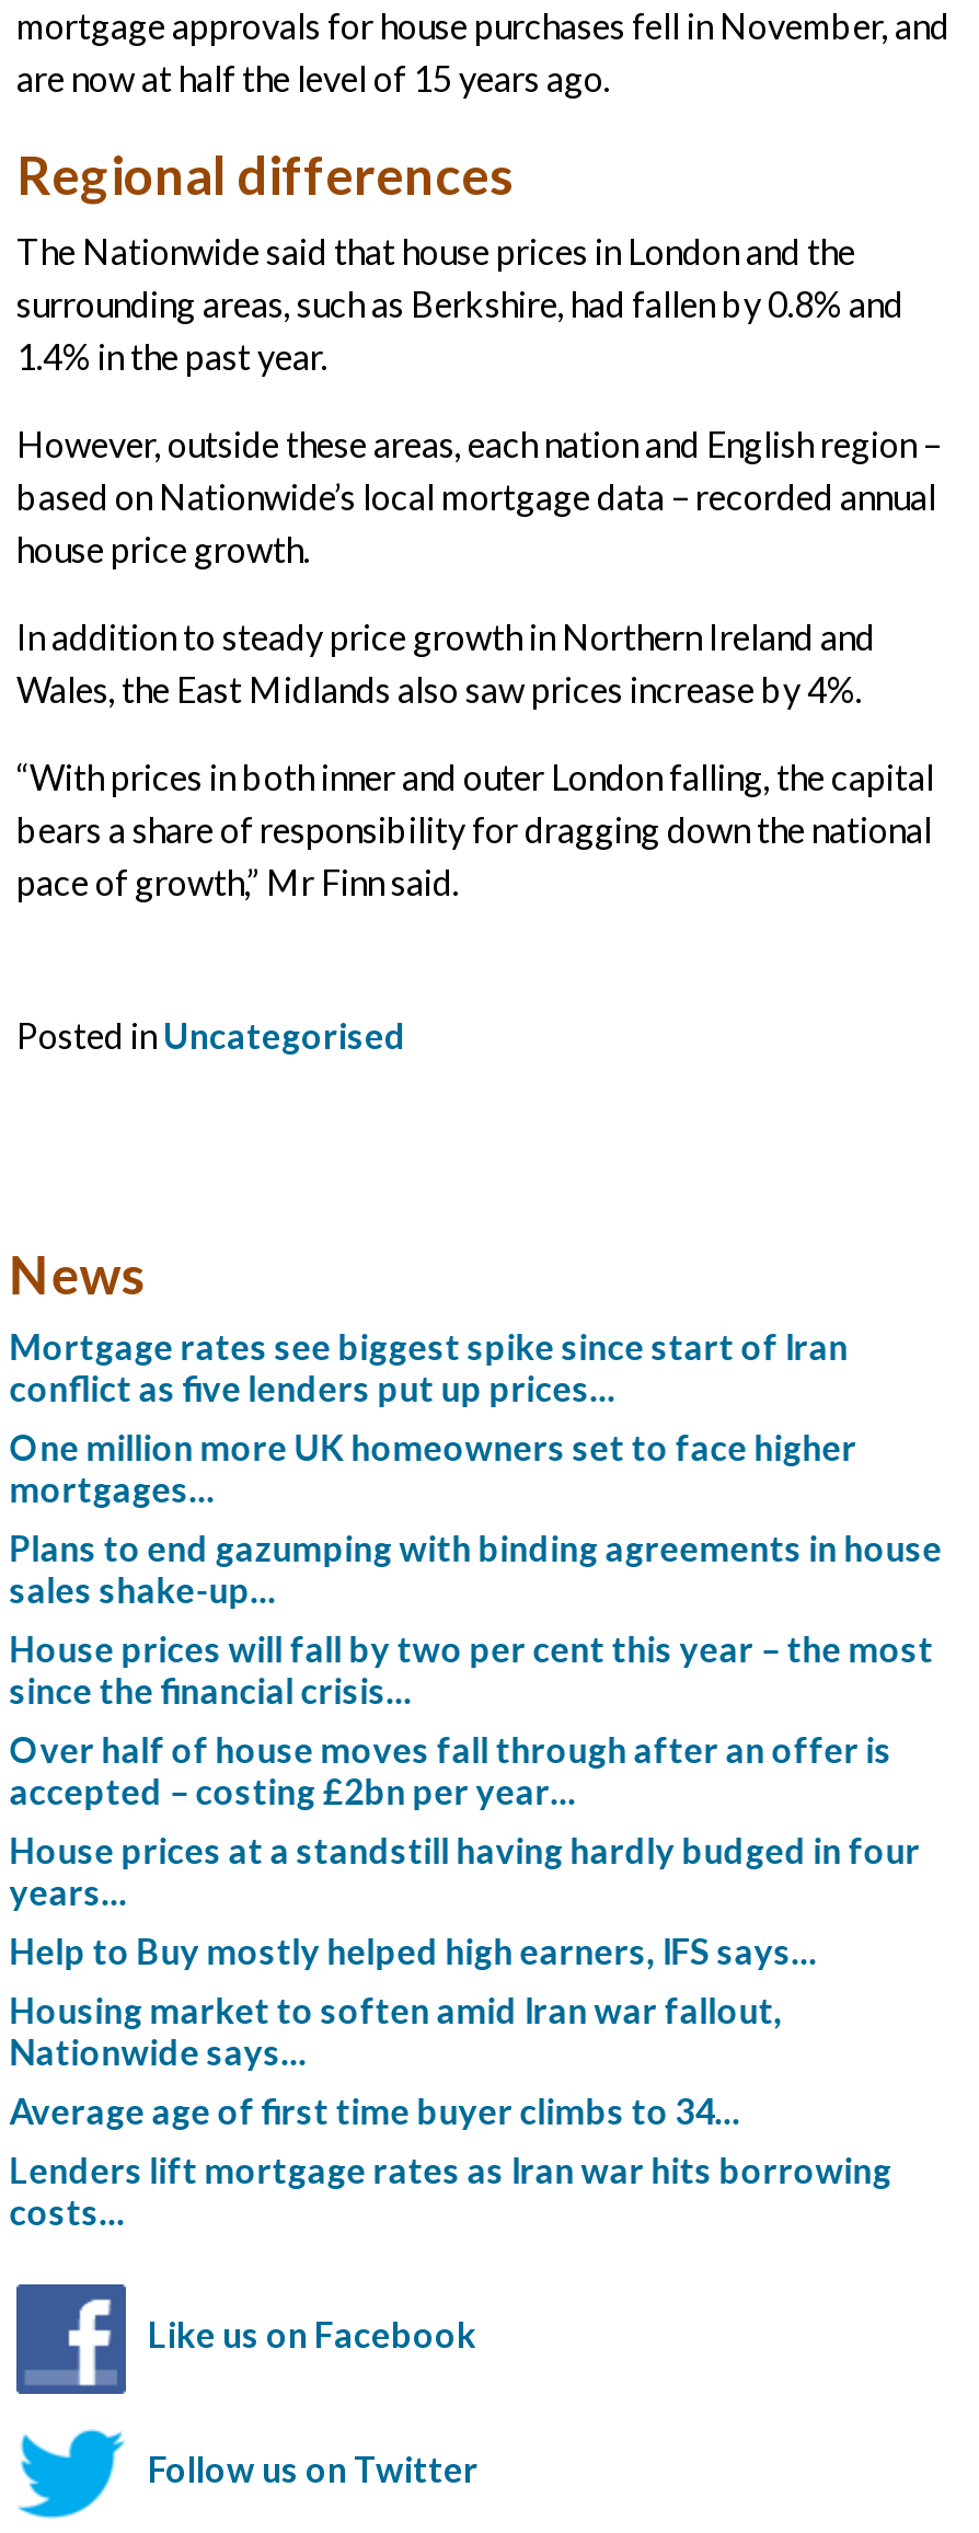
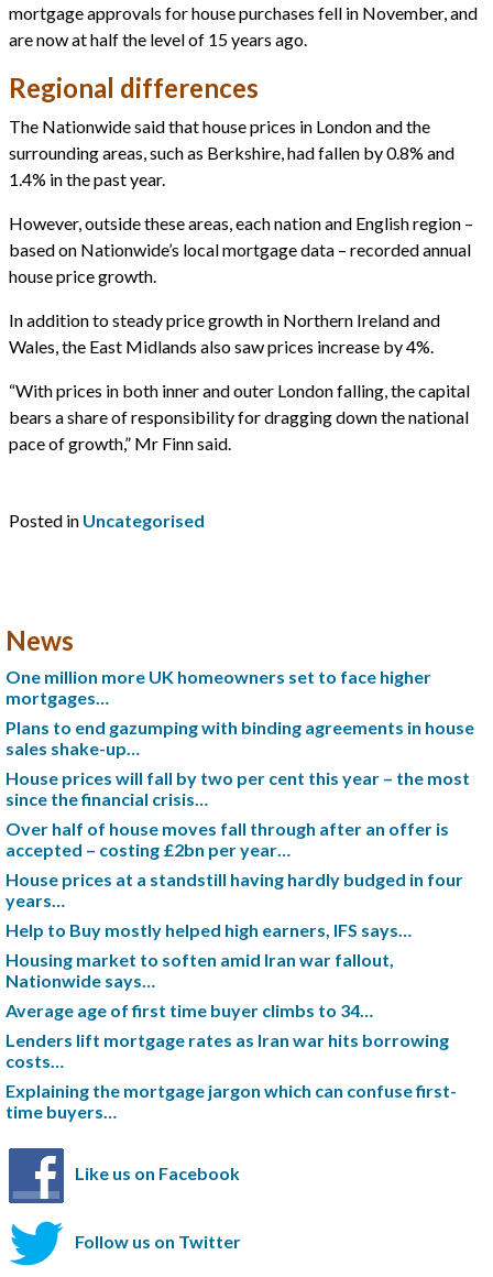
[9,1326,848,1409] Mortgage rates see biggest spike since start of Iran | conflict as five lenders put up prices… -> none
moved [9,1427,942,2233] -> [5,666,474,1072]: One million more UK homeowners set to face higher | mortgages… | Plans to end gazumping with binding agreements in house | ... | Lenders lift mortgage rates as Iran war hits borrowing | costs…
none -> [5,1080,456,1122] Explaining the mortgage jargon which can confuse first- | time buyers…

